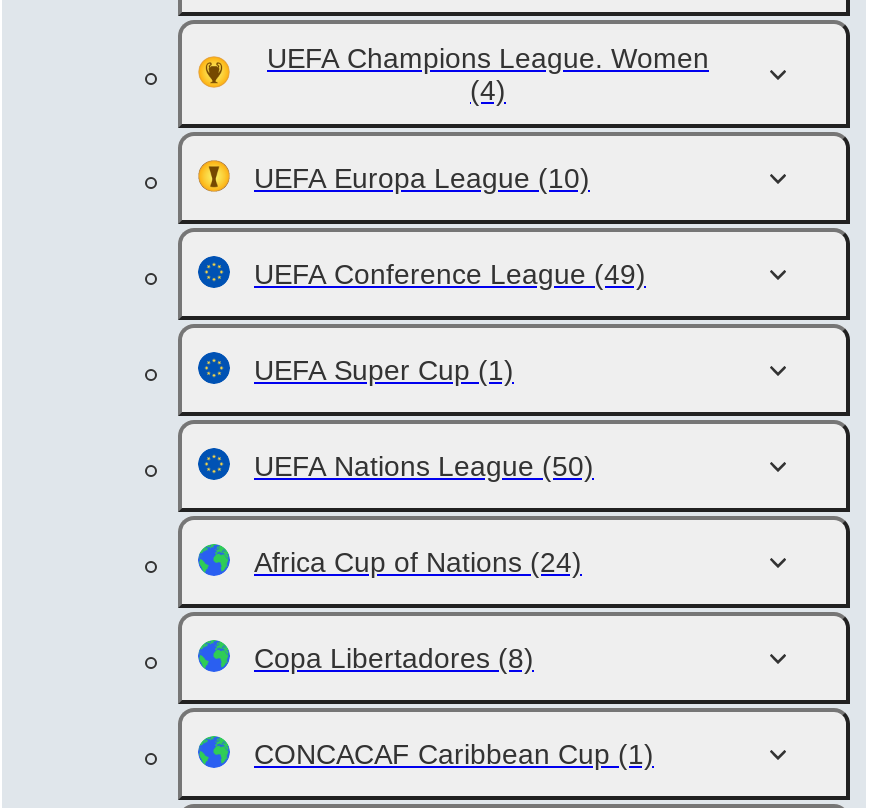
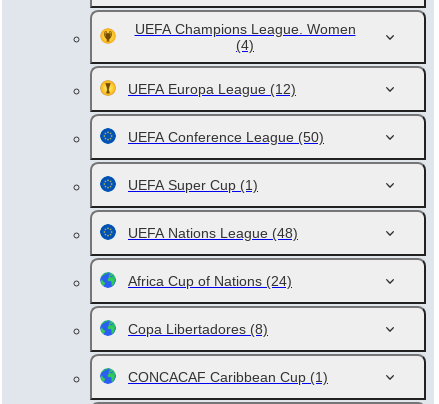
[254,162,590,194] UEFA Europa League (10) -> [128,81,296,97] UEFA Europa League (12)
[254,258,646,290] UEFA Conference League (49) -> [128,129,324,145] UEFA Conference League (50)
[254,450,594,482] UEFA Nations League (50) -> [128,225,298,241] UEFA Nations League (48)

